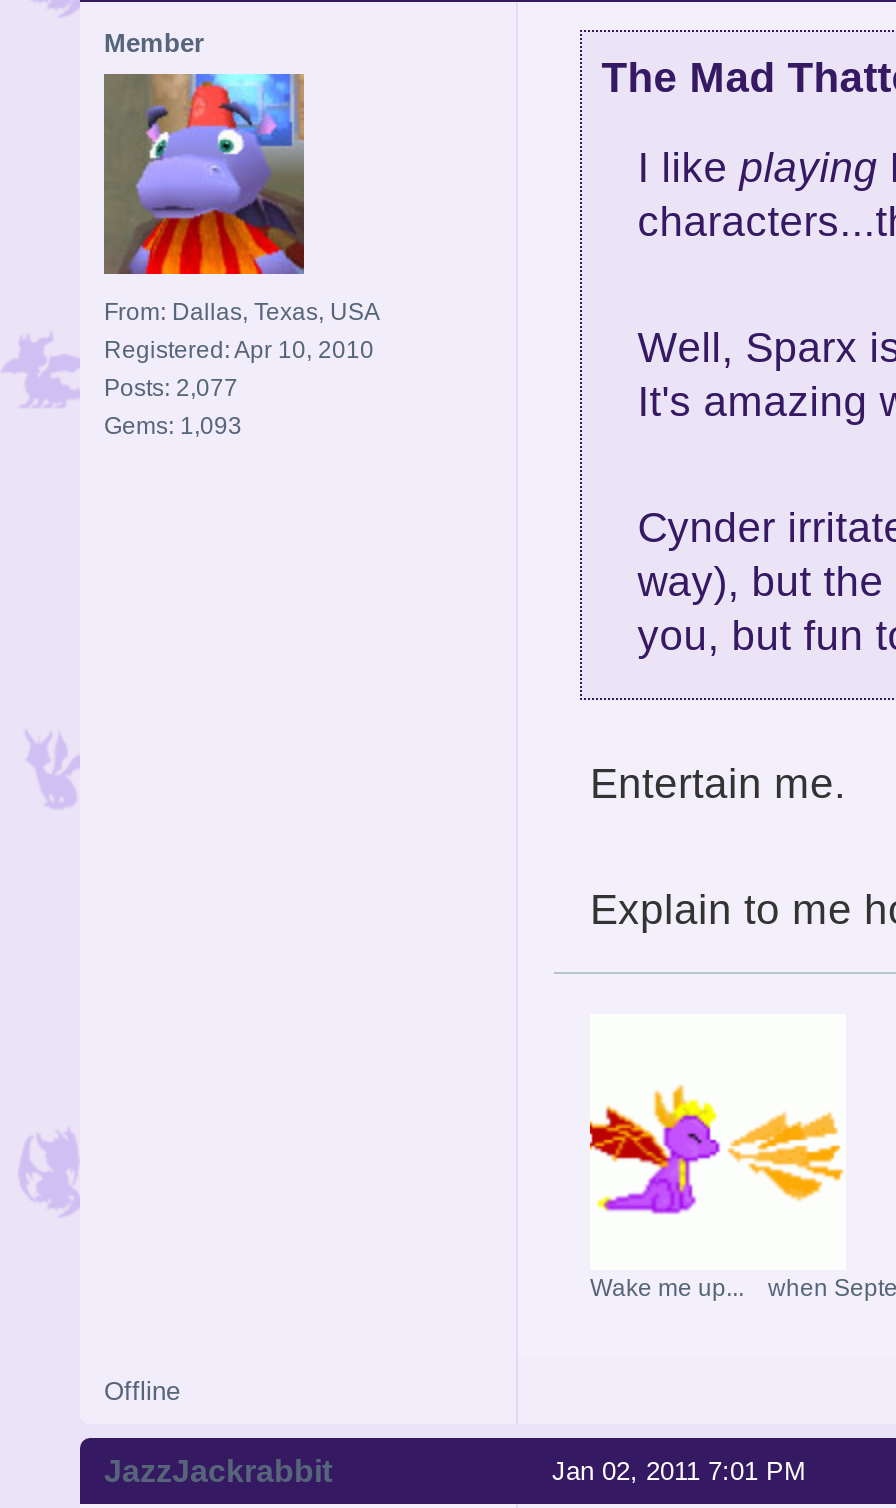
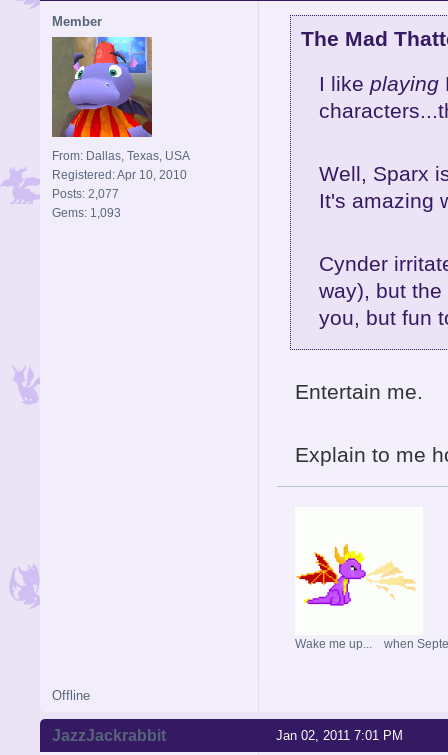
[588,1084,844,1216] [image] -> [295,543,421,607] [image]

